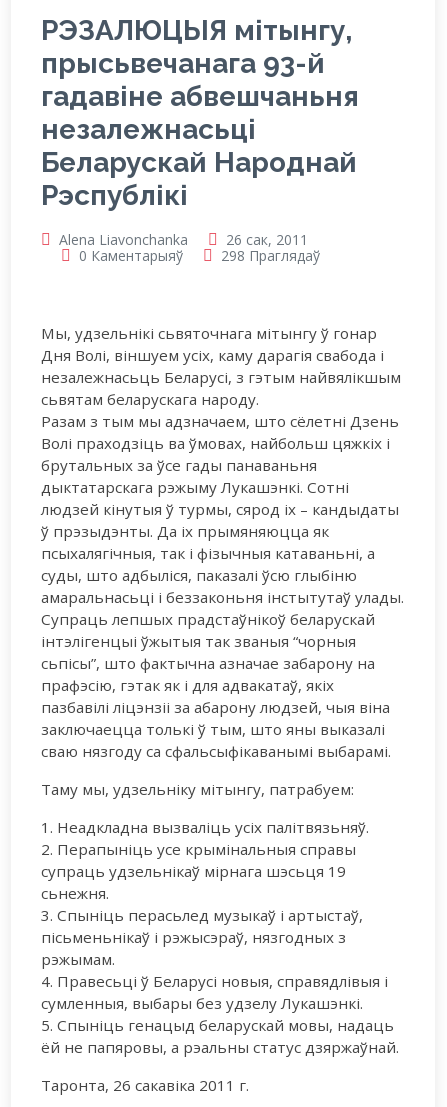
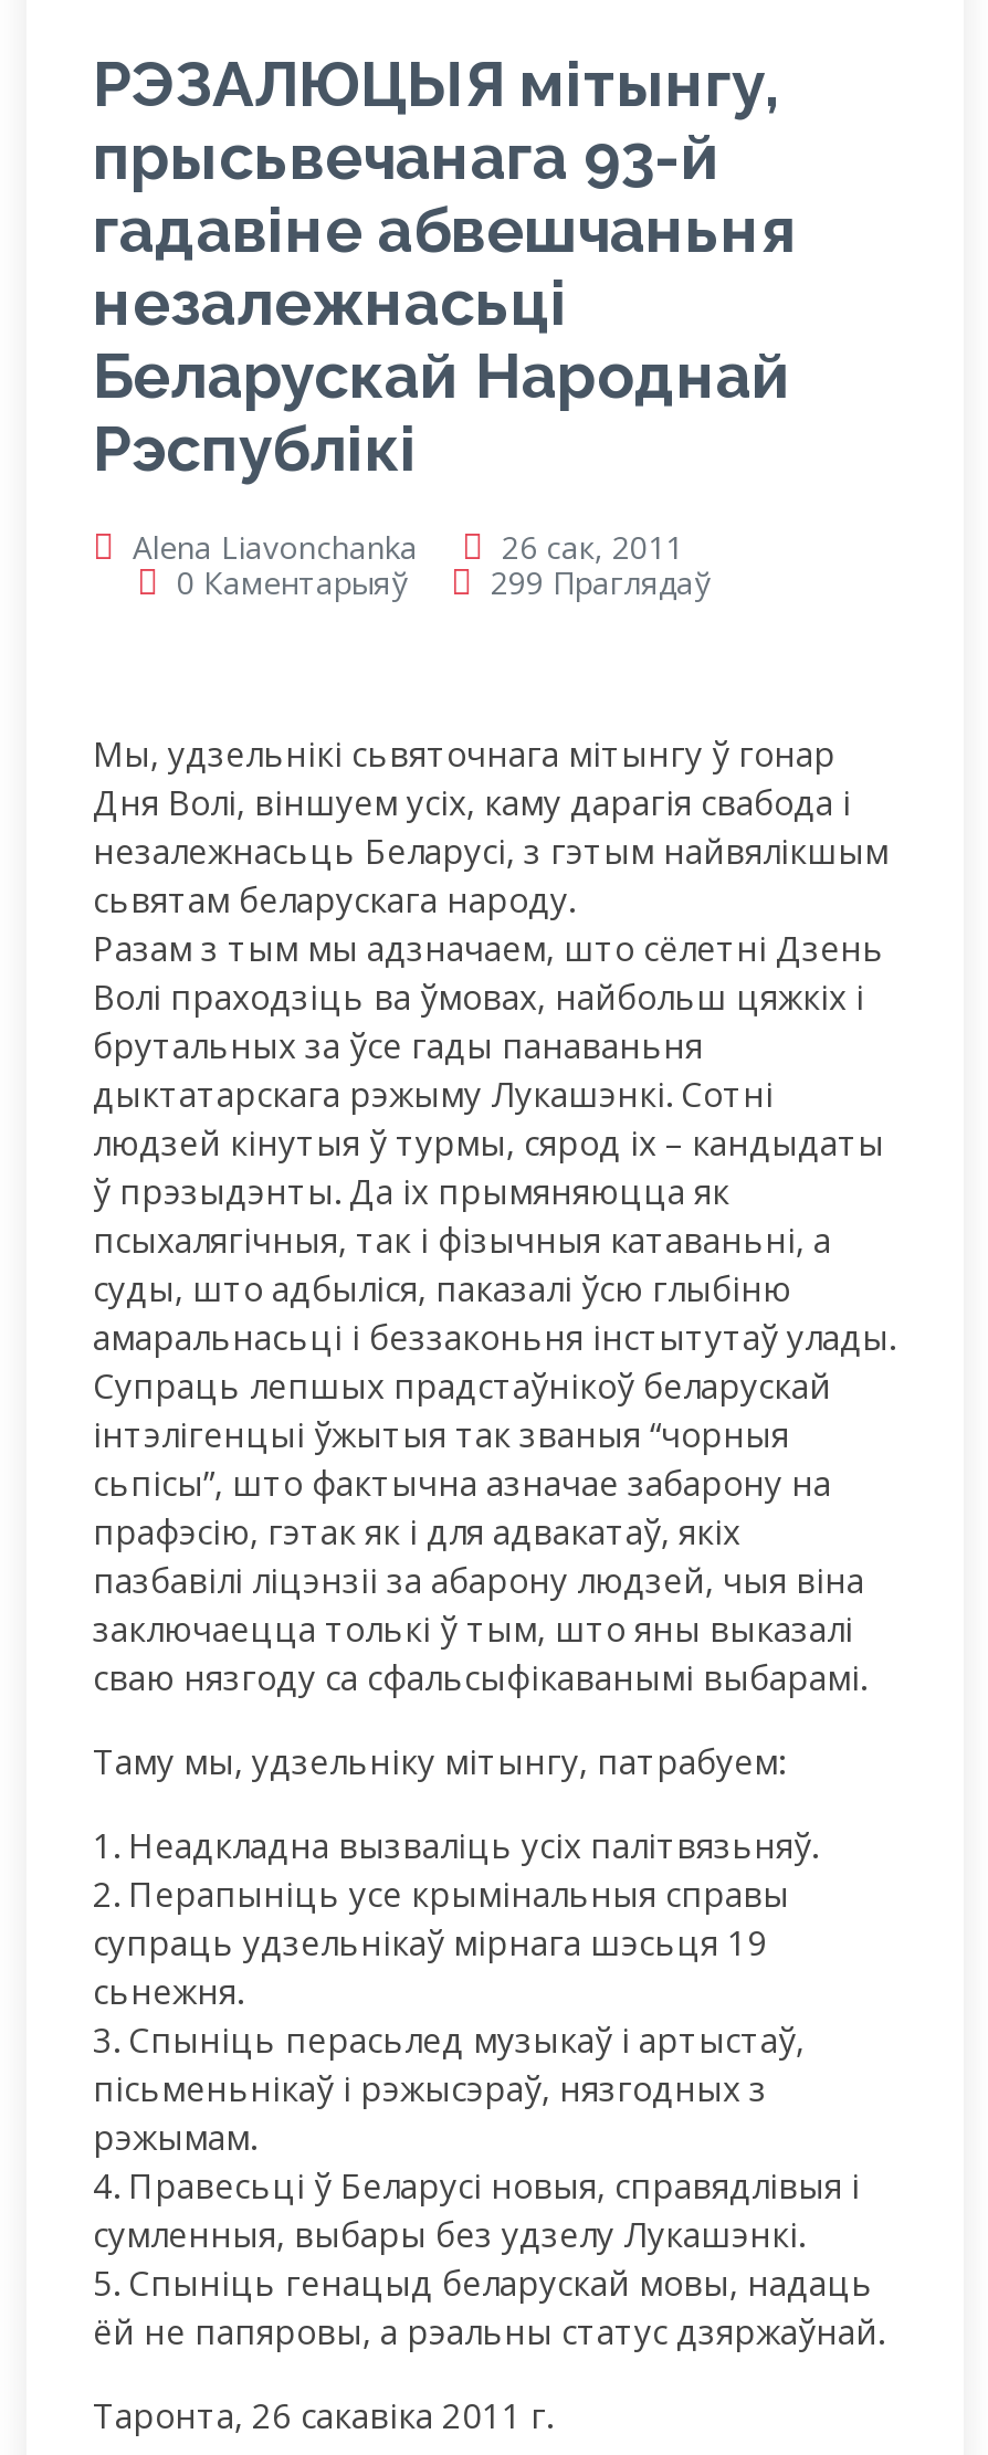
[79,246,320,265] 0 Каментарыяў 298 Праглядаў -> [177,561,710,603] 0 Каментарыяў 299 Праглядаў

